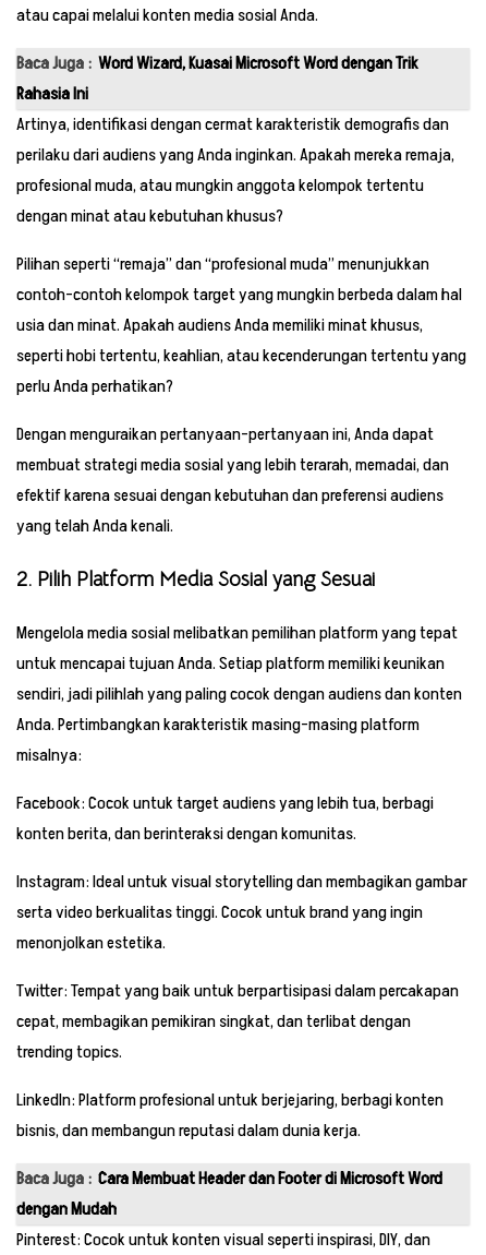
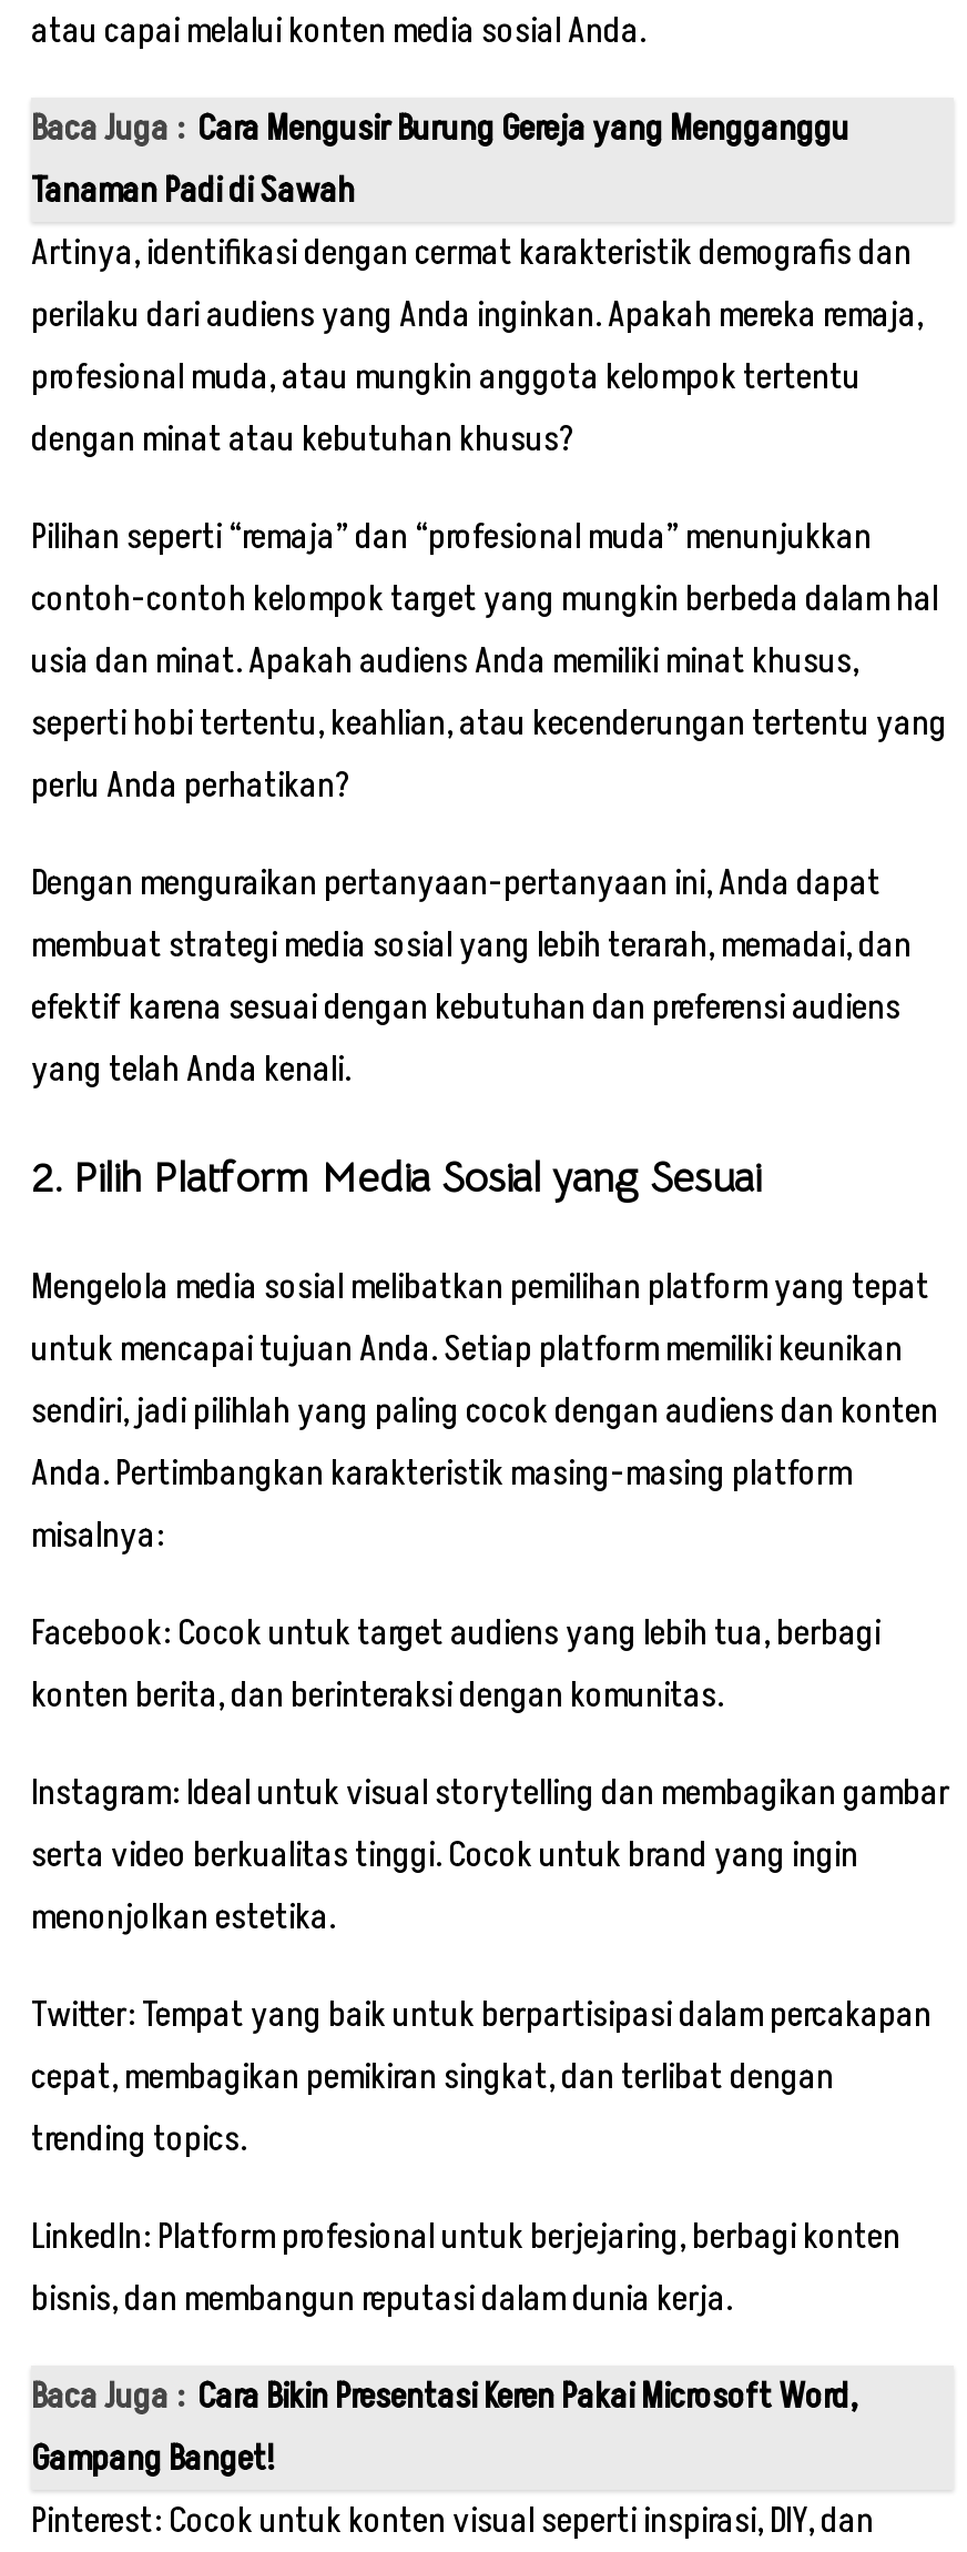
[16,51,418,106] Baca Juga : Word Wizard, Kuasai Microsoft Word dengan Trik | Rahasia Ini -> [31,105,849,215] Baca Juga : Cara Mengusir Burung Gereja yang Mengganggu | Tanaman Padi di Sawah
[16,1166,442,1221] Baca Juga : Cara Membuat Header dan Footer di Microsoft Word | dengan Mudah -> [31,2371,856,2482] Baca Juga : Cara Bikin Presentasi Keren Pakai Microsoft Word, | Gampang Banget!

